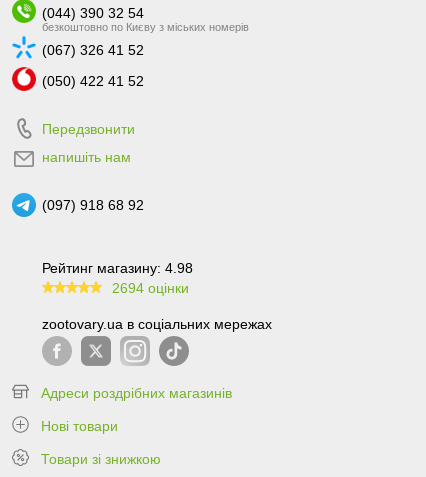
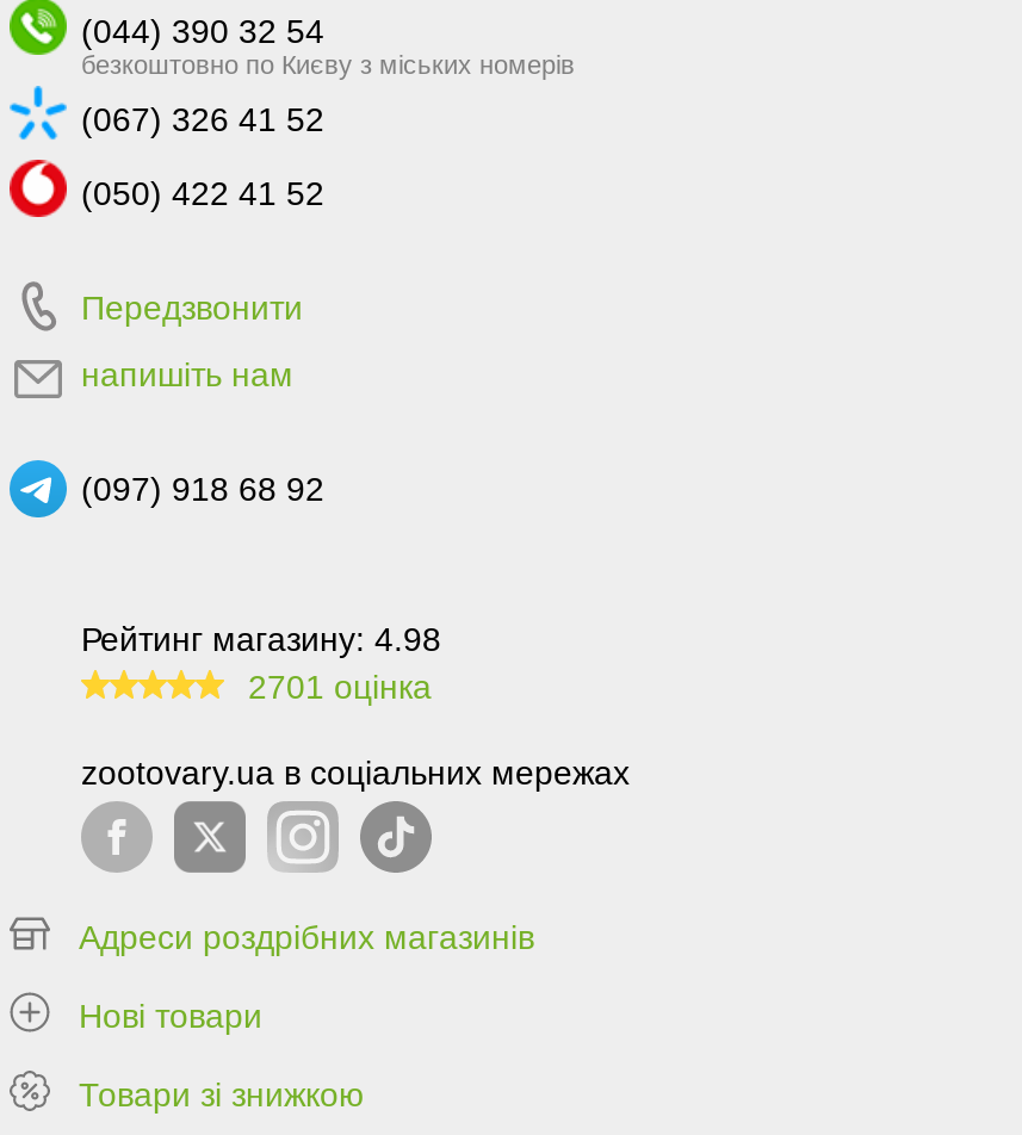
[112,280,189,296] 2694 оцінки -> [248,668,432,706] 2701 оцінка

